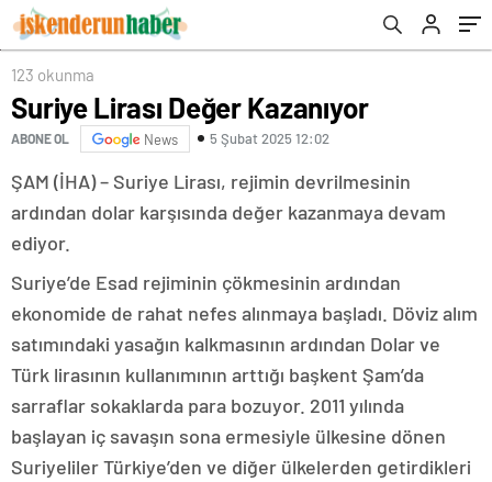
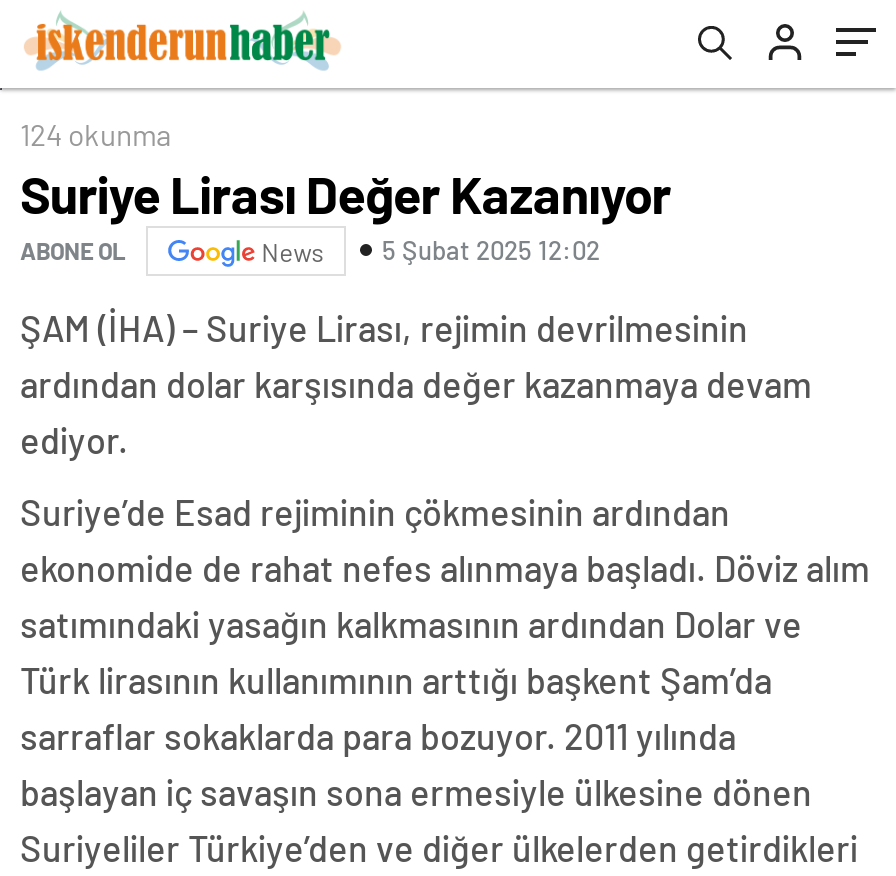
[11,64,94,84] 123 okunma -> [20,115,172,151] 124 okunma

